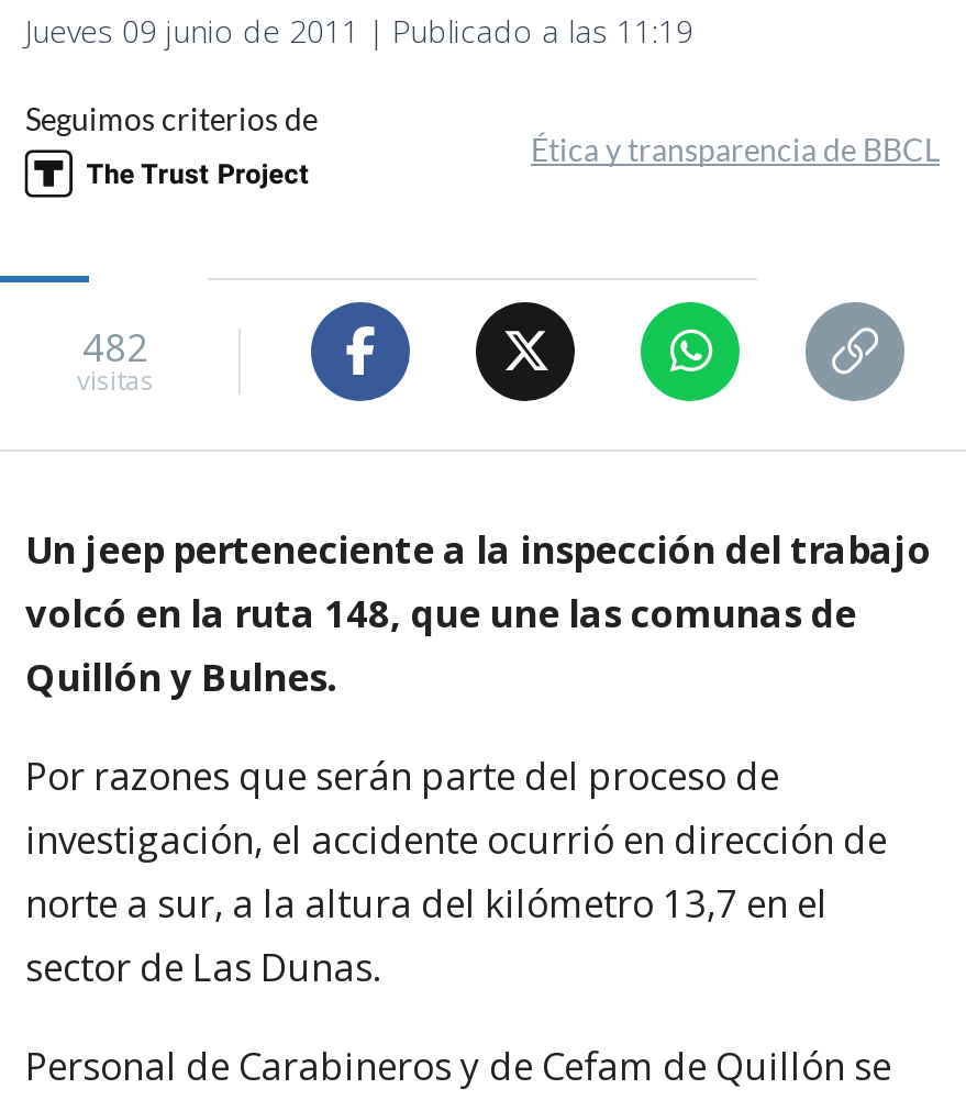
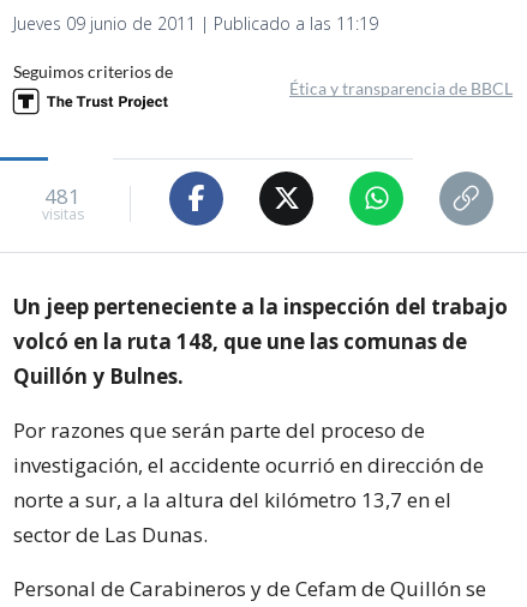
[82,323,148,373] 482 -> [44,183,80,210] 481

